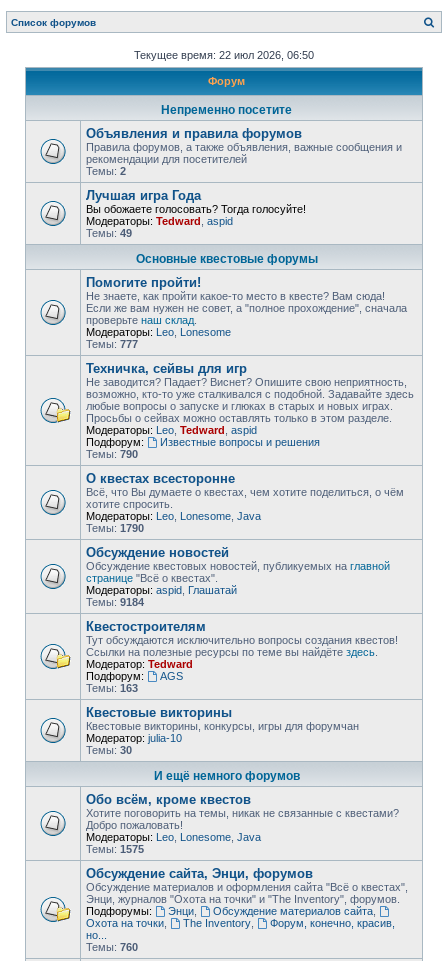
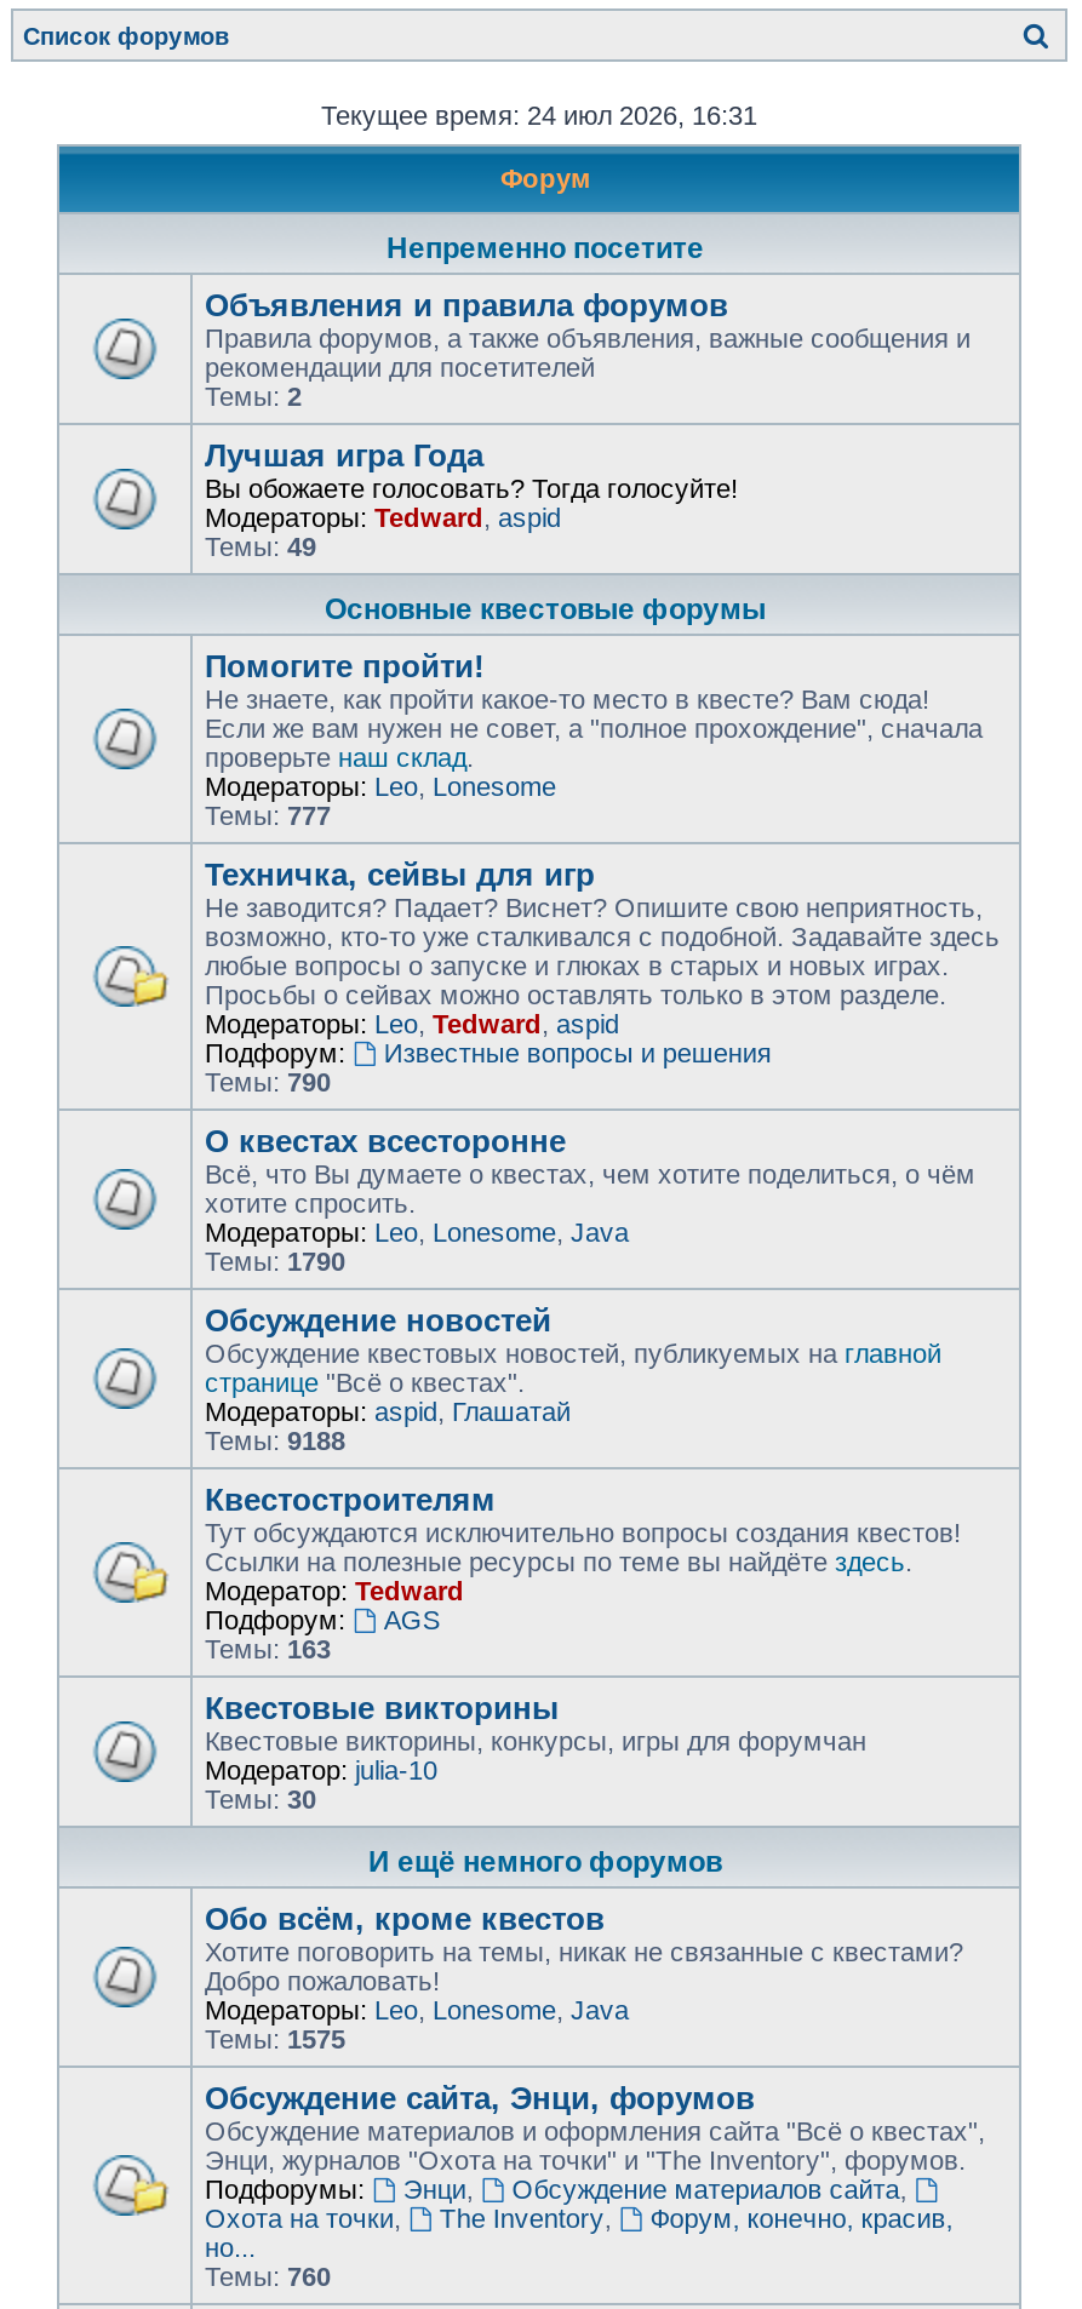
[134,49,314,61] Текущее время: 22 июл 2026, 06:50 -> [321,101,757,130] Текущее время: 24 июл 2026, 16:31
[86,596,144,608] Темы: 9184 -> [205,1426,345,1455] Темы: 9188

